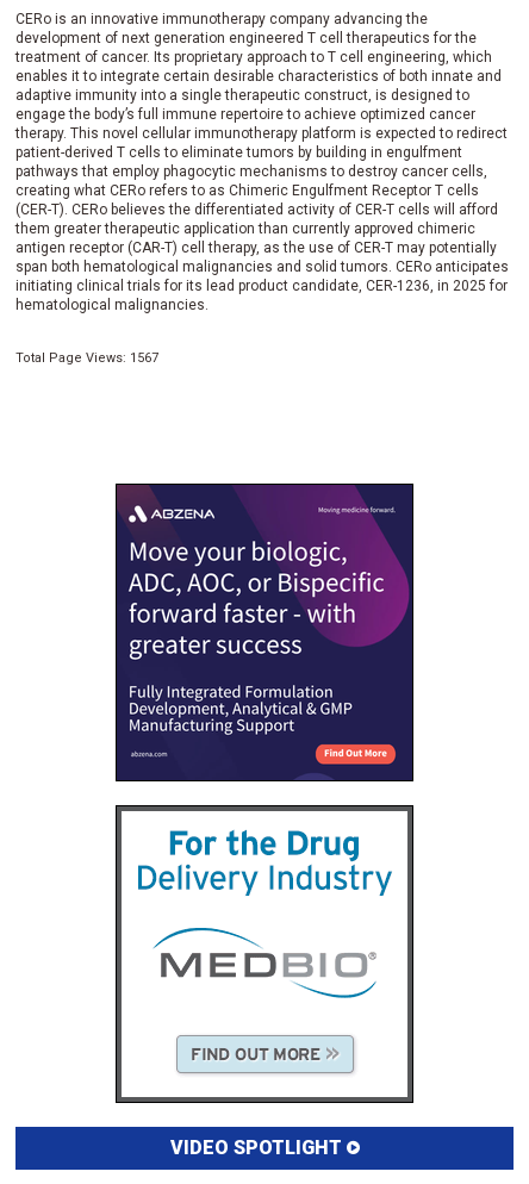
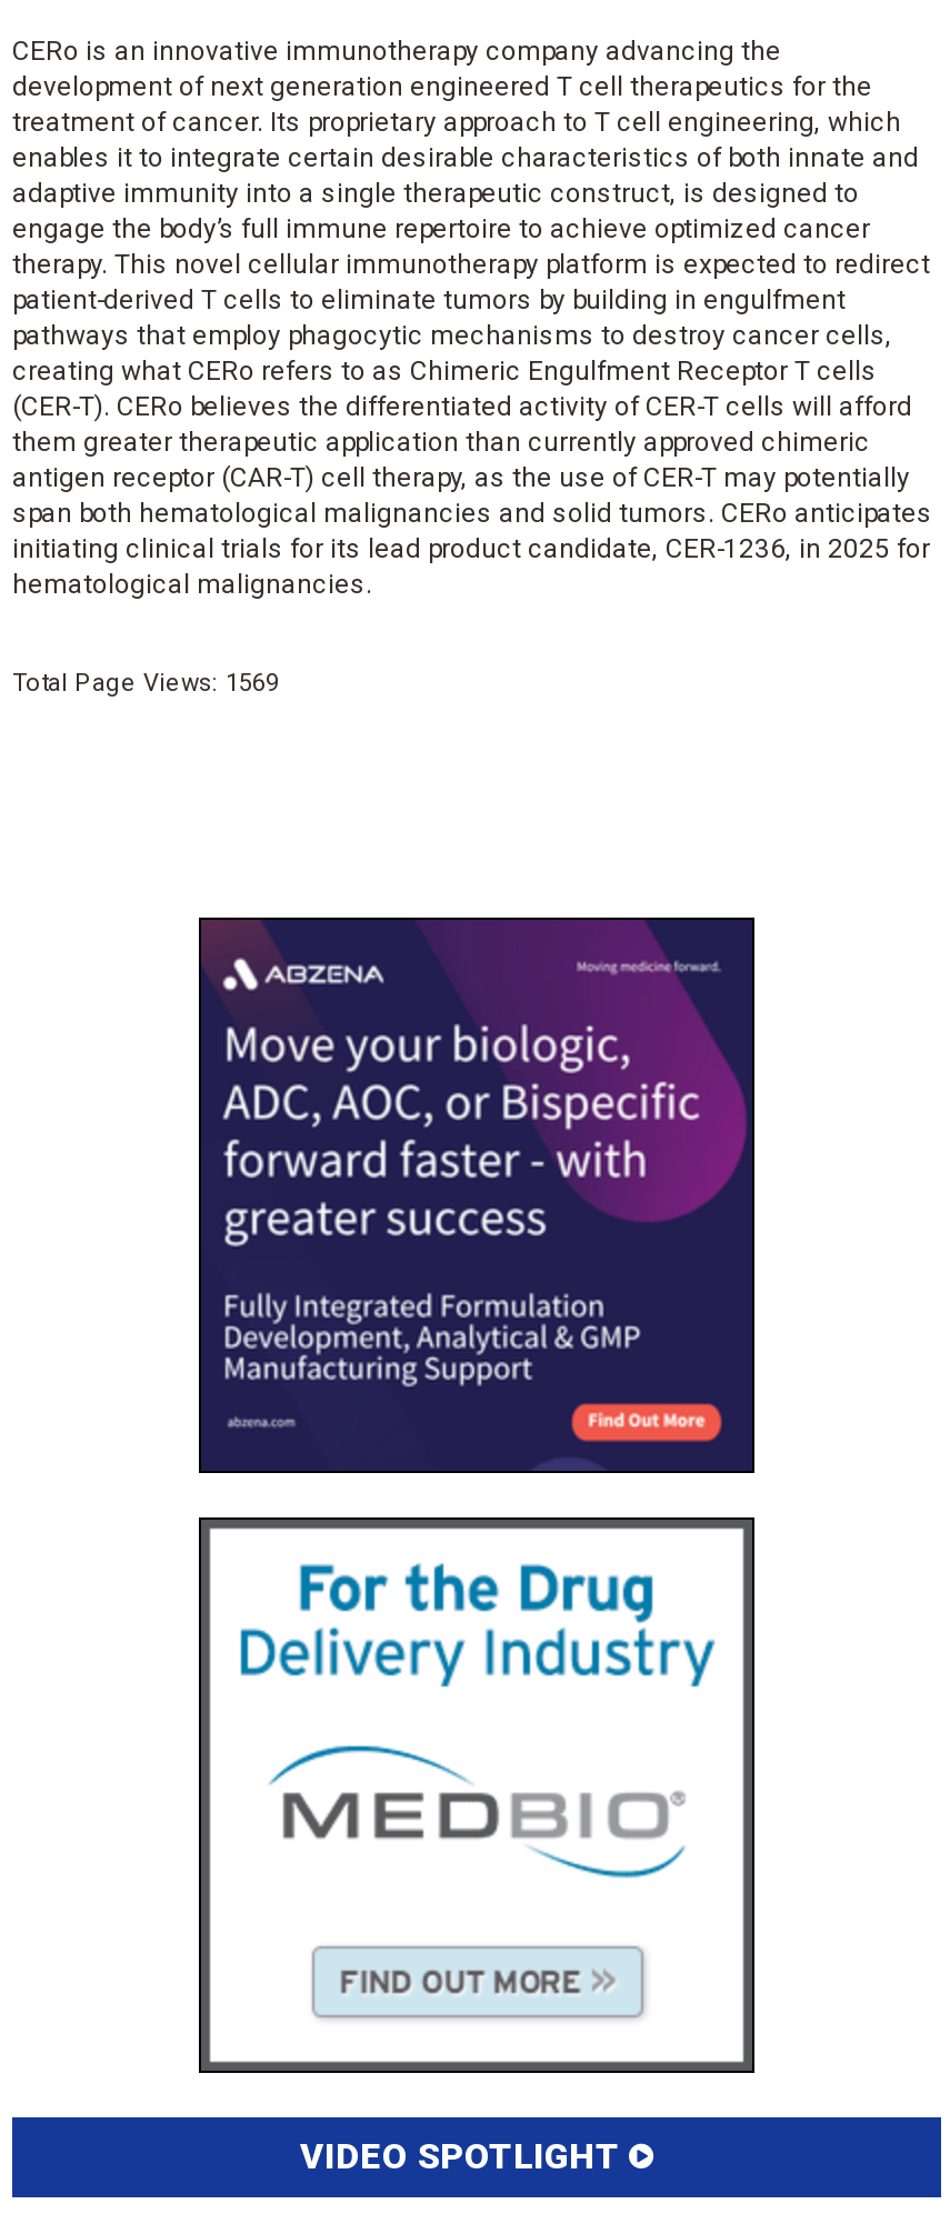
[15,350,158,366] Total Page Views: 1567 -> [12,669,279,697] Total Page Views: 1569

